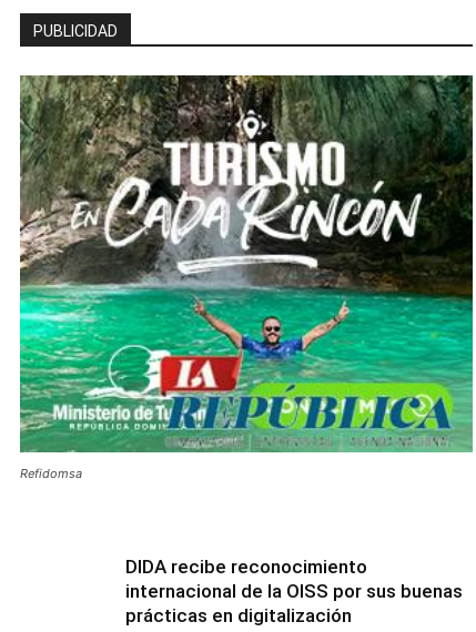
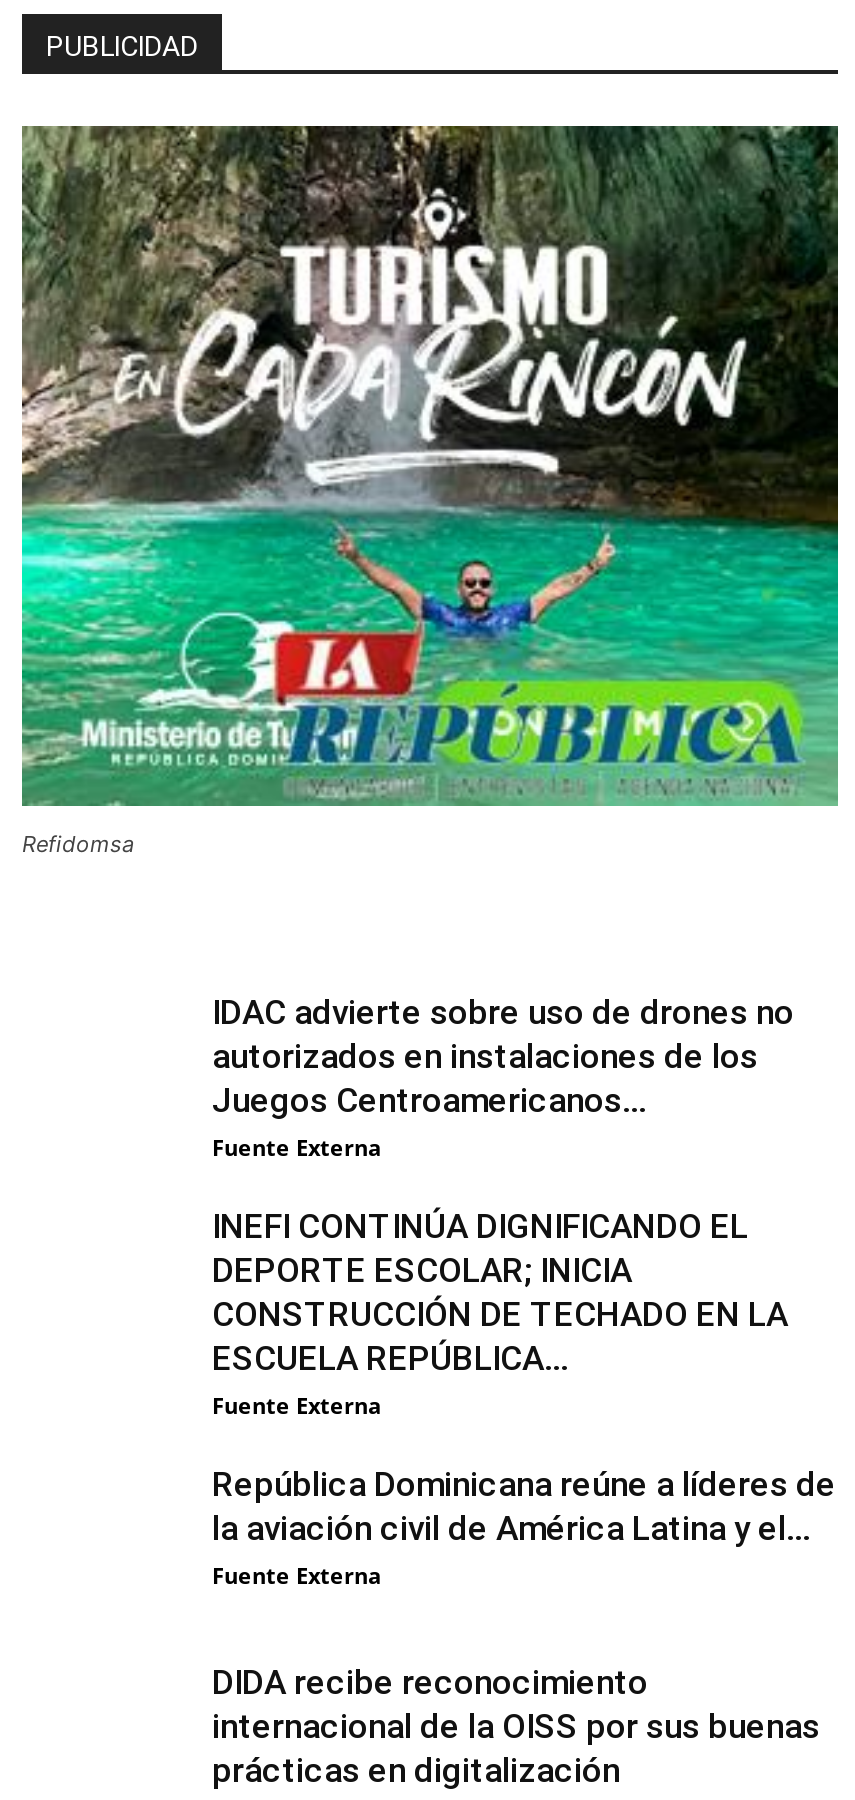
none -> [212,993,836,1591] IDAC advierte sobre uso de drones no | autorizados en instalaciones de los | Juegos Centroamericanos... | Fuente Externa | INEFI CONTINÚA DIGNIFICANDO EL | DEPORTE ESCOLAR; INICIA | CONSTRUCCIÓN DE TECHADO EN LA | ESCUELA REPÚBLICA... | Fuente Externa | República Dominicana reúne a líderes de | la aviación civil de América Latina y el... | Fuente Externa

